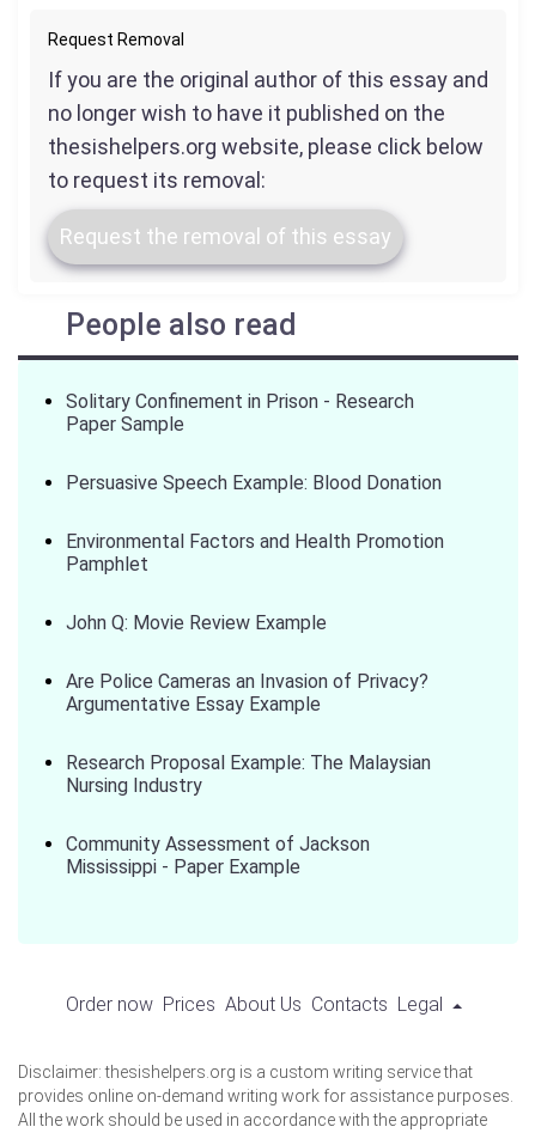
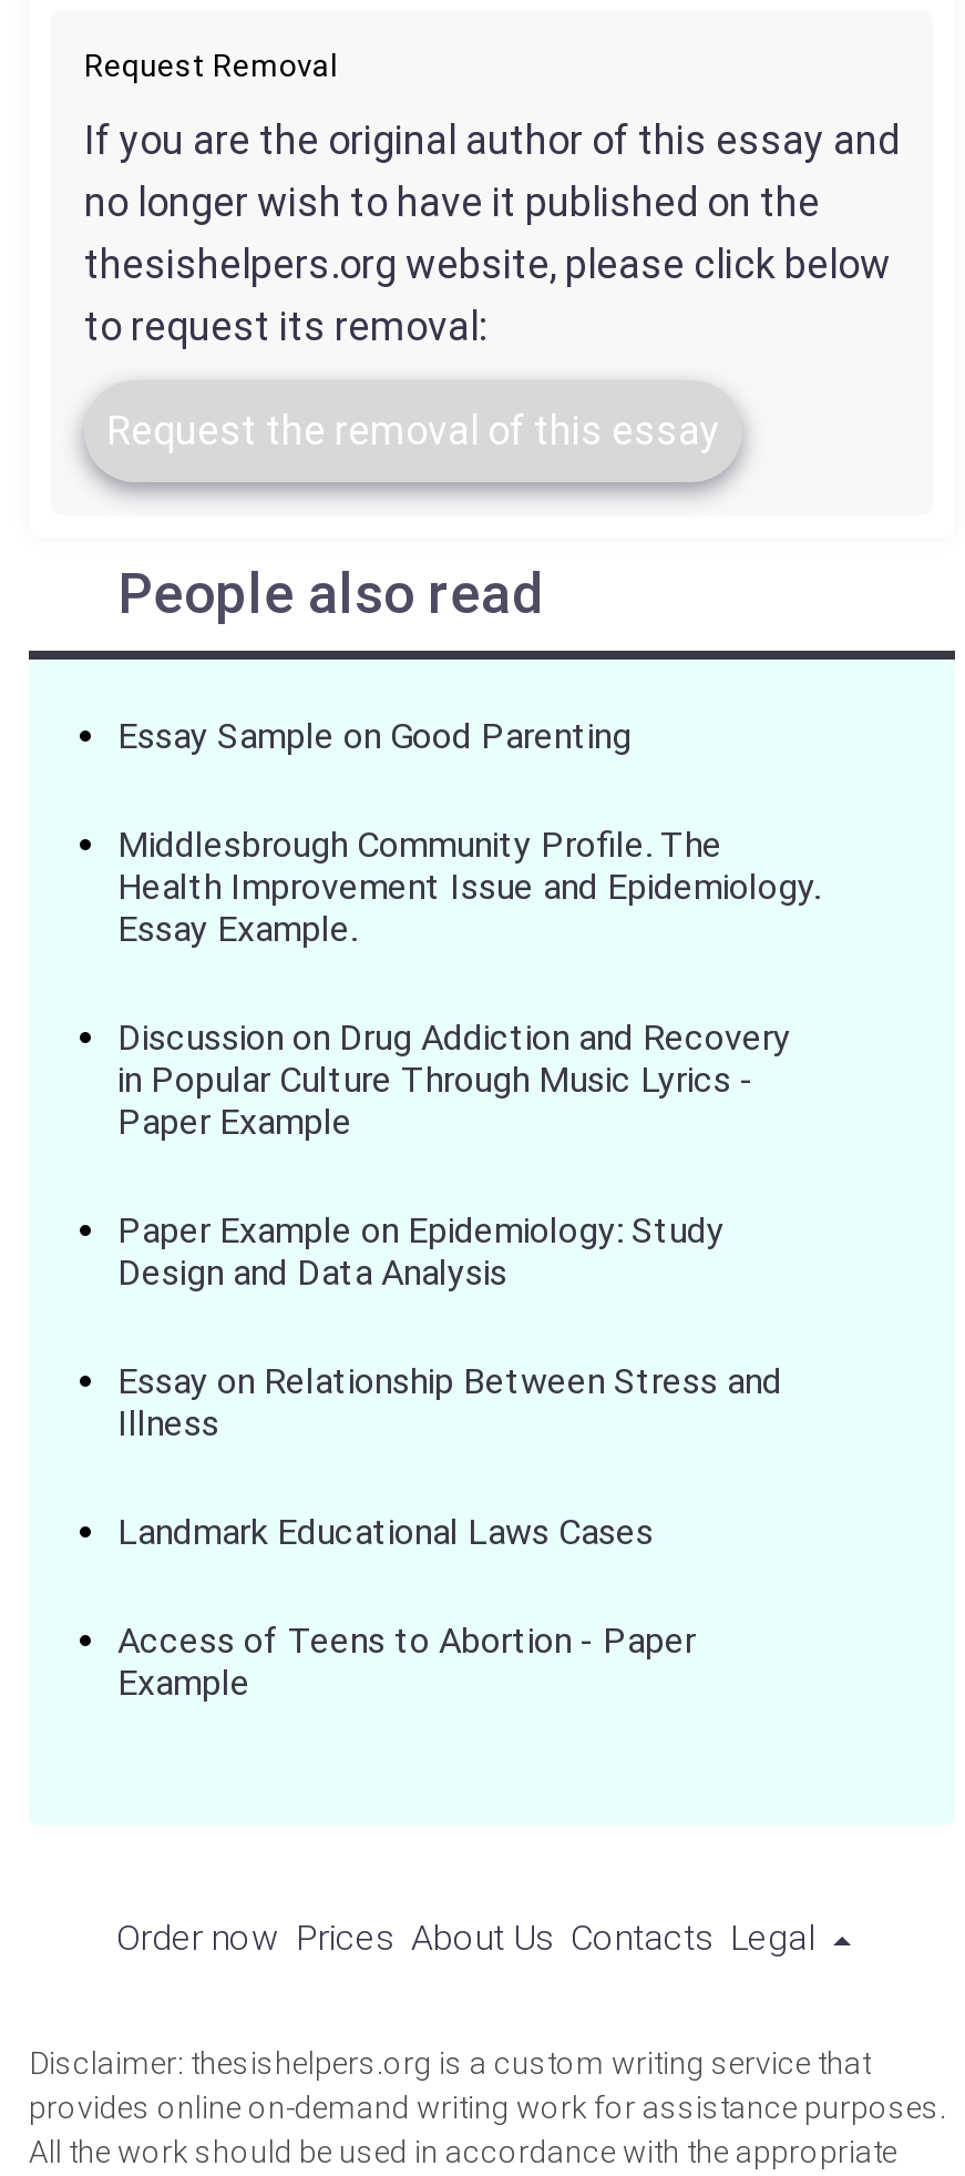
[66,390,414,435] Solitary Confinement in Prison - Research | Paper Sample -> [117,715,632,757] Essay Sample on Good Parenting
[66,471,442,494] Persuasive Speech Example: Blood Donation -> [117,824,820,950] Middlesbrough Community Profile. The | Health Improvement Issue and Epidemiology. | Essay Example.
[66,530,444,575] Environmental Factors and Health Promotion | Pamphlet -> [117,1017,791,1143] Discussion on Drug Addiction and Recovery | in Popular Culture Through Music Lyrics - | Paper Example
[66,611,327,634] John Q: Movie Review Example -> [117,1209,725,1294] Paper Example on Epidemiology: Study | Design and Data Analysis
[66,670,428,715] Are Police Cameras an Invasion of Privacy? | Argumentative Essay Example -> [117,1360,782,1444] Essay on Relationship Between Stress and | Illness
[66,751,431,797] Research Proposal Example: The Malaysian | Nursing Industry -> [117,1511,654,1553] Landmark Educational Laws Cases
[66,833,370,878] Community Assessment of Jackson | Mississippi - Paper Example -> [117,1620,696,1704] Access of Teens to Abortion - Paper | Example

